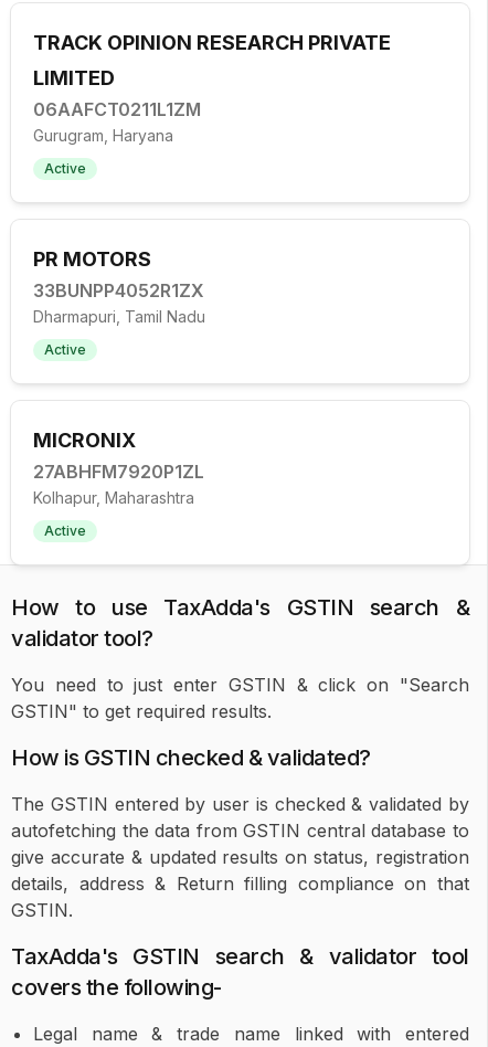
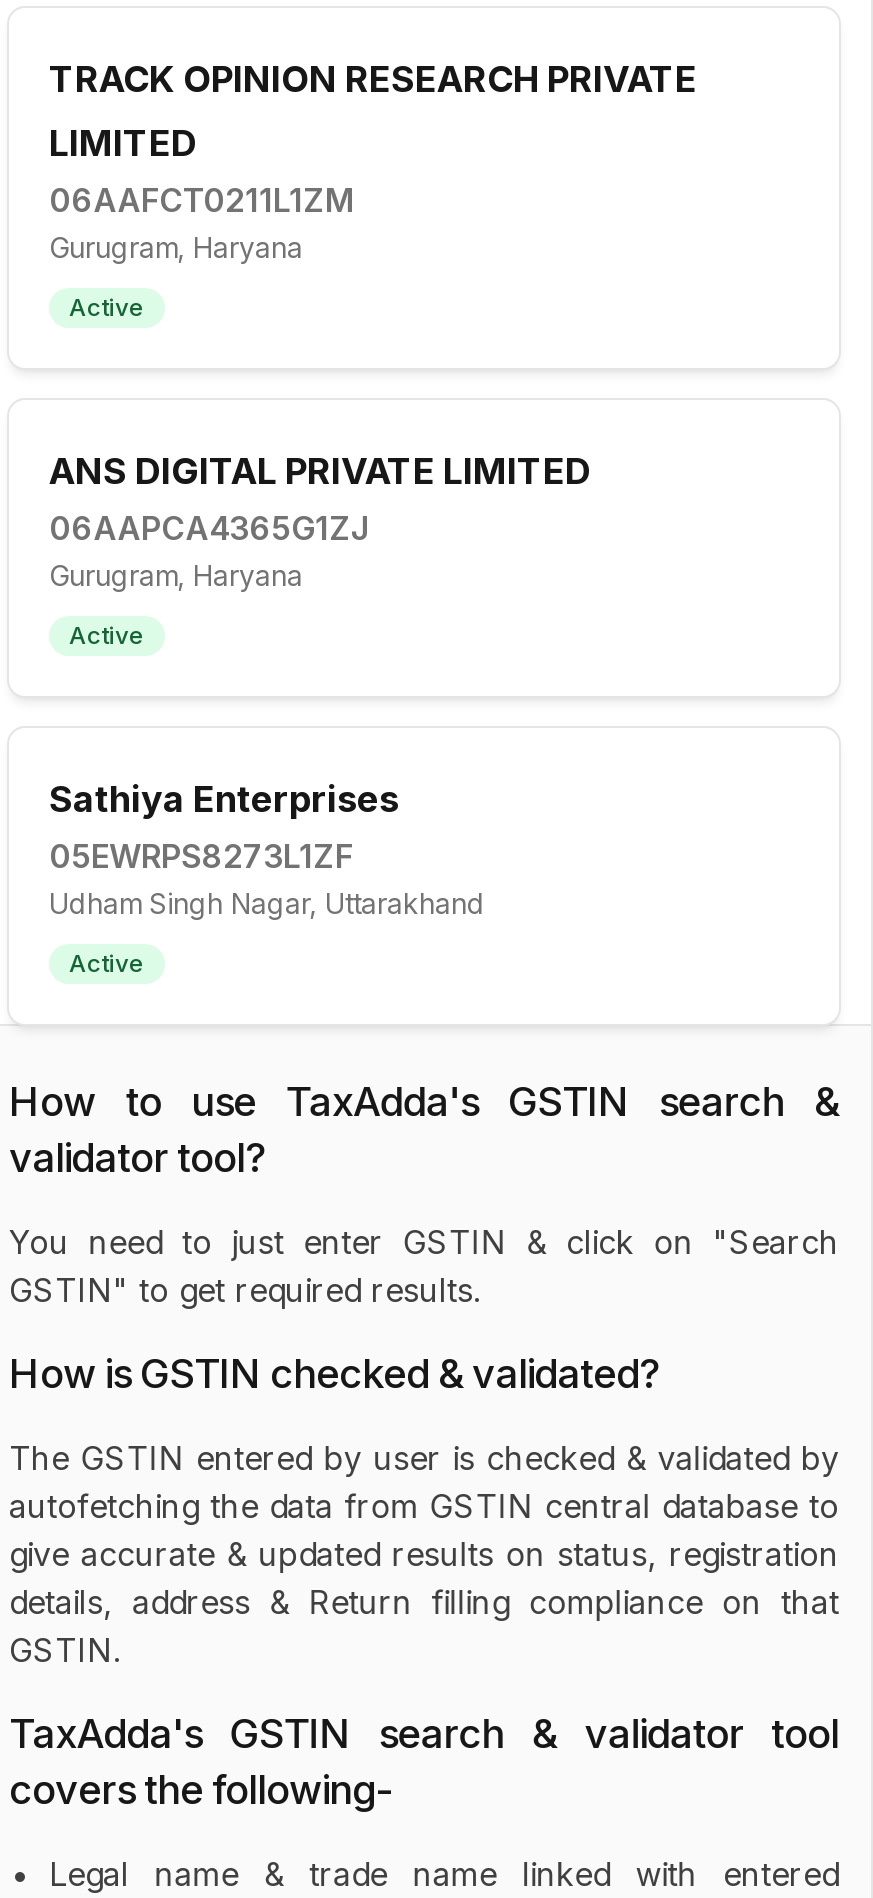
[33,247,205,326] PR MOTORS | 33BUNPP4052R1ZX | Dharmapuri, Tamil Nadu -> [49,450,591,592] ANS DIGITAL PRIVATE LIMITED | 06AAPCA4365G1ZJ | Gurugram, Haryana
[33,429,204,507] MICRONIX | 27ABHFM7920P1ZL | Kolhapur, Maharashtra -> [49,778,485,920] Sathiya Enterprises | 05EWRPS8273L1ZF | Udham Singh Nagar, Uttarakhand

